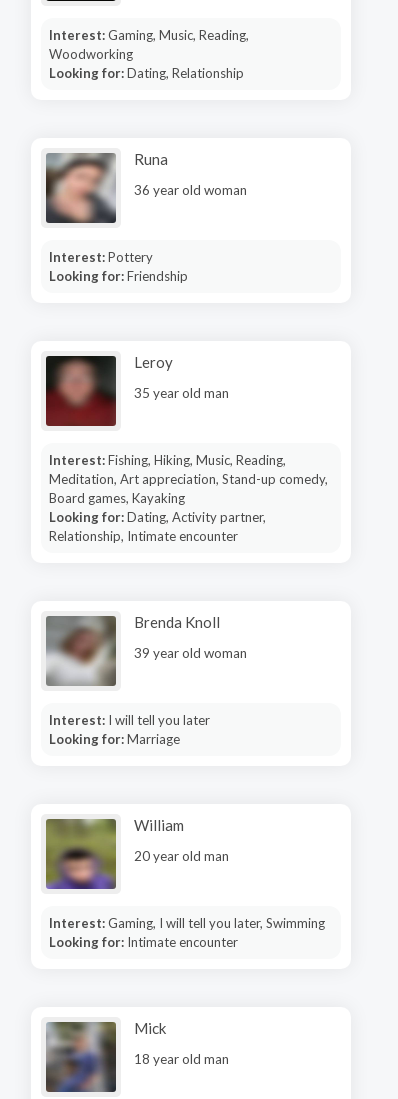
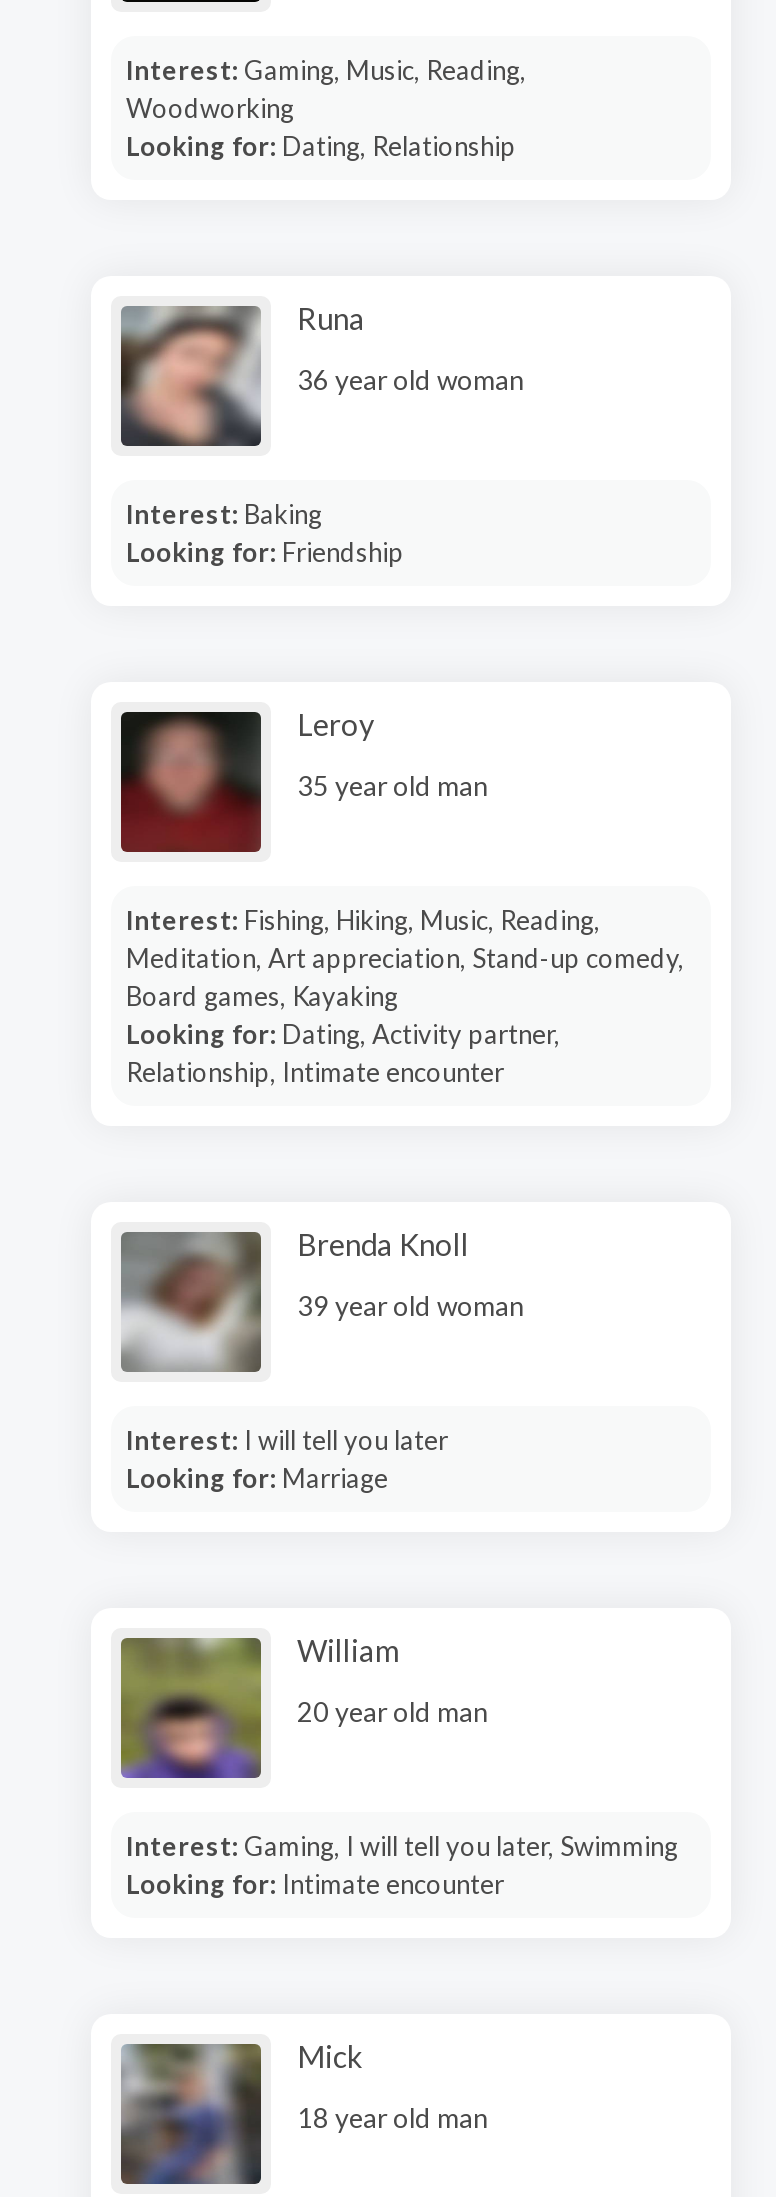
[48,248,152,264] Interest: Pottery -> [126,497,322,529] Interest: Baking

